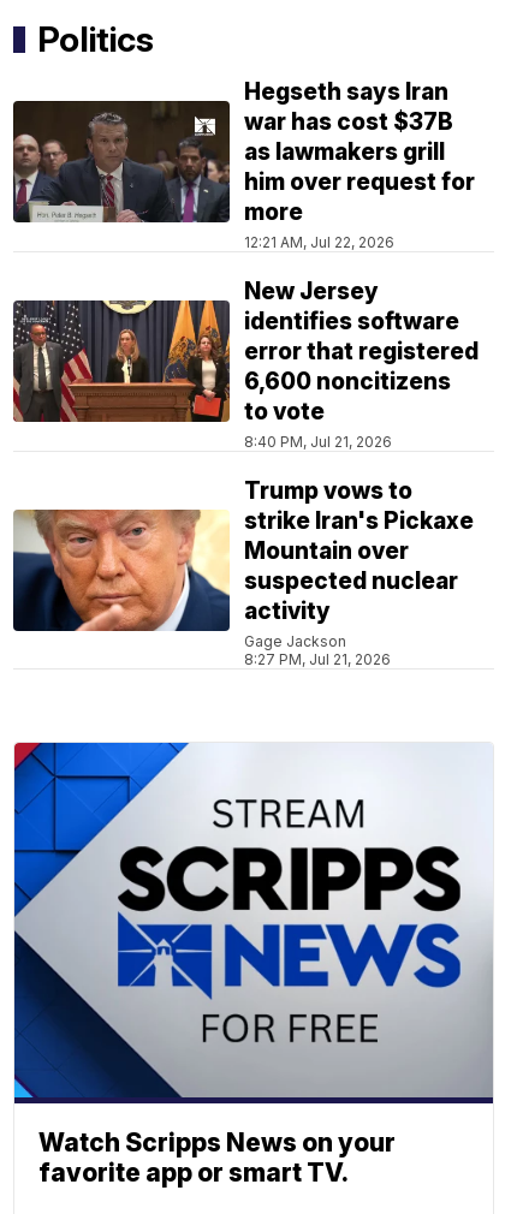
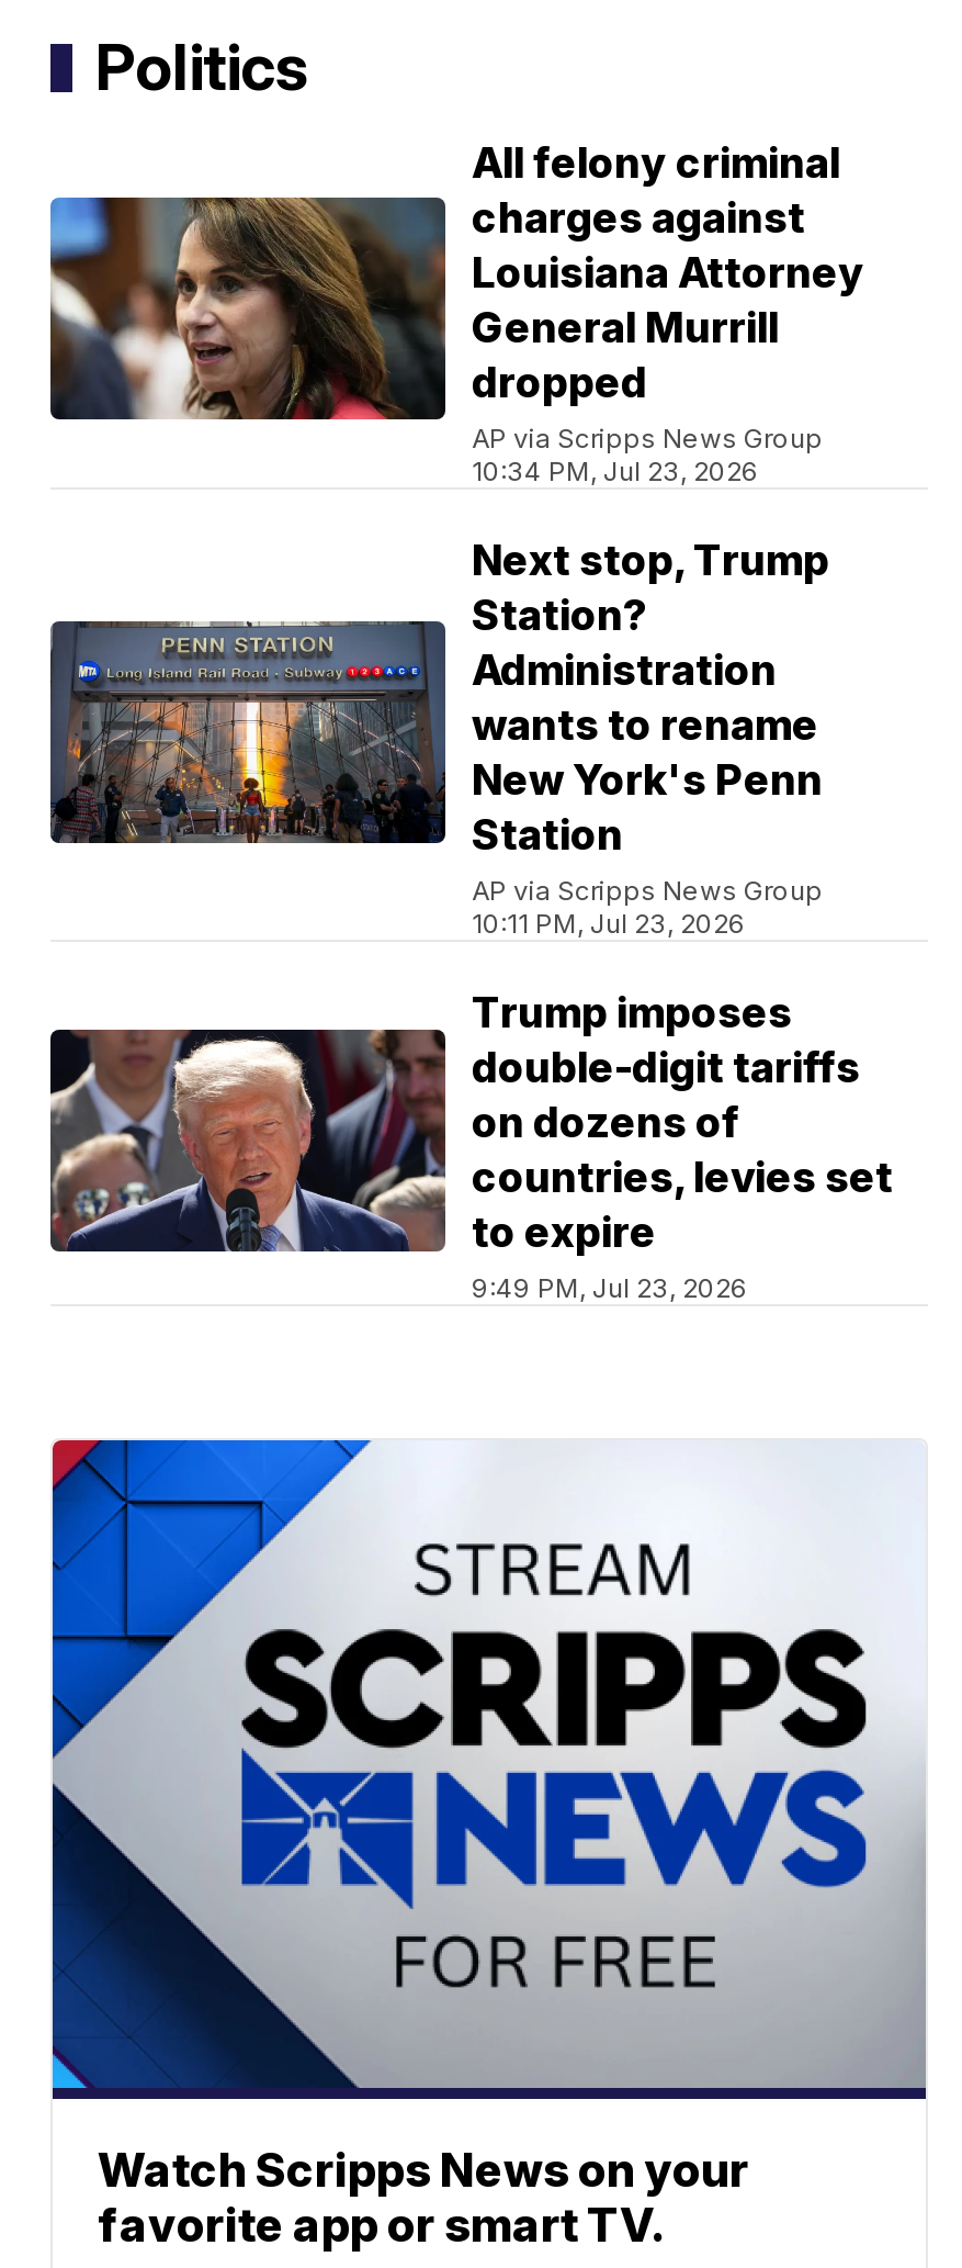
[12,79,475,252] [image] | Hegseth says Iran | war has cost $37B | as lawmakers grill | him over request for | more | 12:21 AM, Jul 22, 2026 -> [48,139,864,489] [image] | All felony criminal | charges against | Louisiana Attorney | General Murrill | dropped | AP via Scripps News Group | 10:34 PM, Jul 23, 2026
[12,278,479,451] [image] | New Jersey | identifies software | error that registered | 6,600 noncitizens | to vote | 8:40 PM, Jul 21, 2026 -> [48,537,829,941] [image] | Next stop, Trump | Station? | Administration | wants to rename | New York's Penn | Station | AP via Scripps News Group | 10:11 PM, Jul 23, 2026
[12,478,474,669] [image] | Trump vows to | strike Iran's Pickaxe | Mountain over | suspected nuclear | activity | Gage Jackson | 8:27 PM, Jul 21, 2026 -> [48,989,893,1305] [image] | Trump imposes | double-digit tariffs | on dozens of | countries, levies set | to expire | 9:49 PM, Jul 23, 2026

